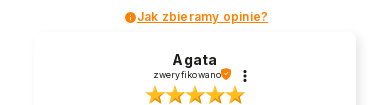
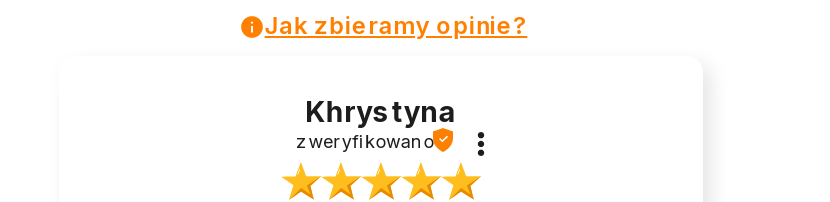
[172,50,217,67] Agata -> [305,93,457,127] Khrystyna

